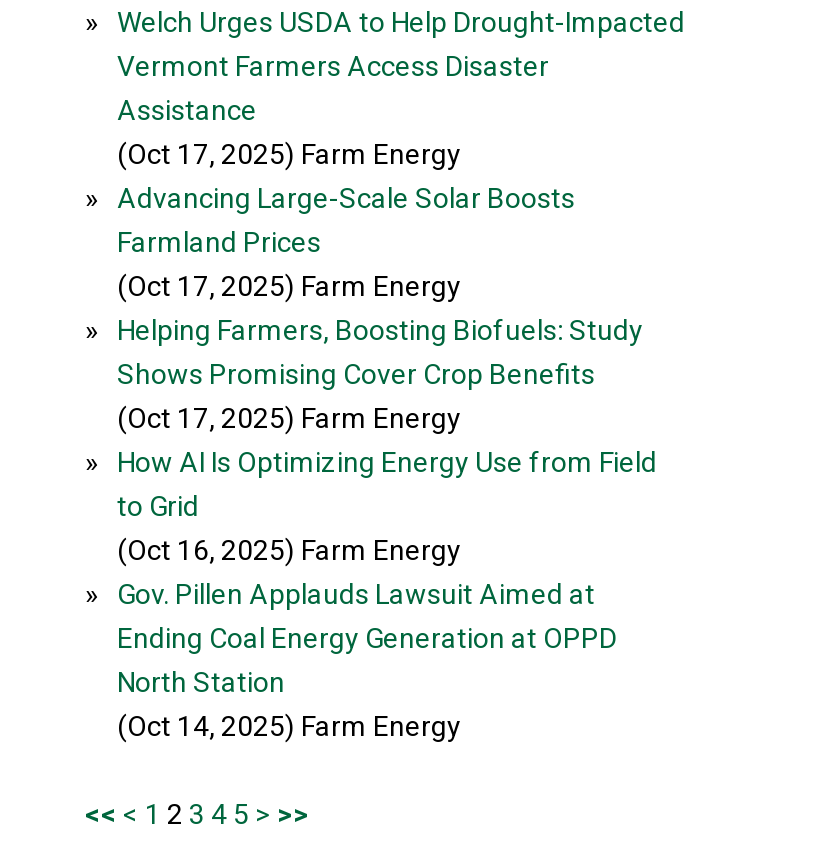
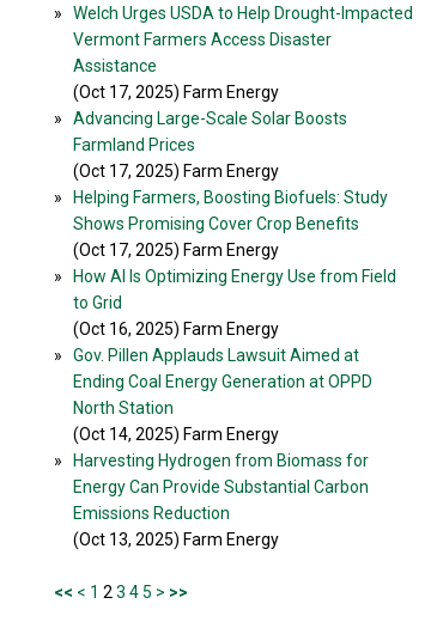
none -> [54,451,369,549] » Harvesting Hydrogen from Biomass for | Energy Can Provide Substantial Carbon | Emissions Reduction | (Oct 13, 2025) Farm Energy

